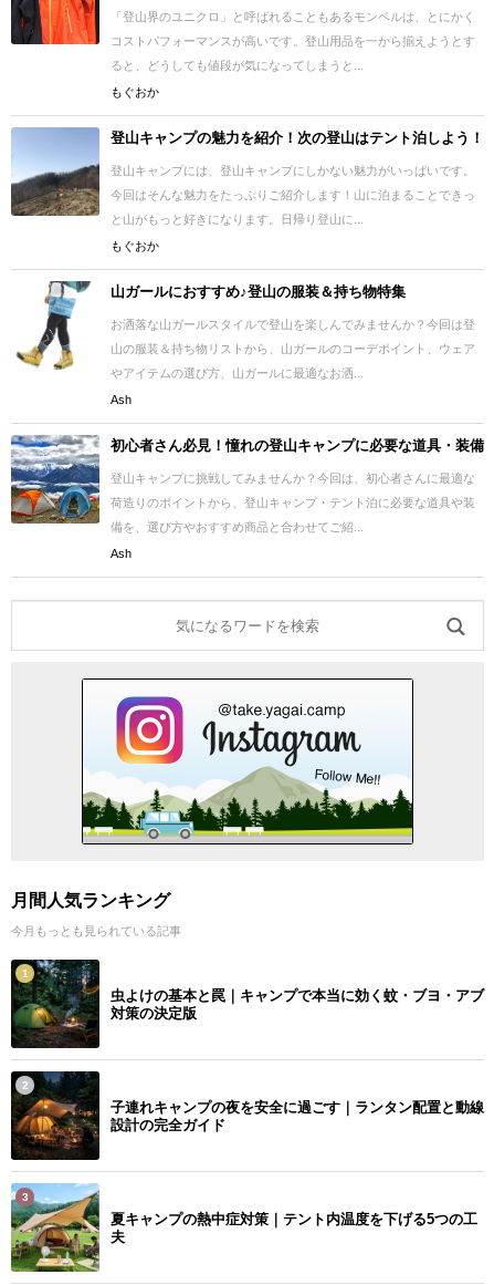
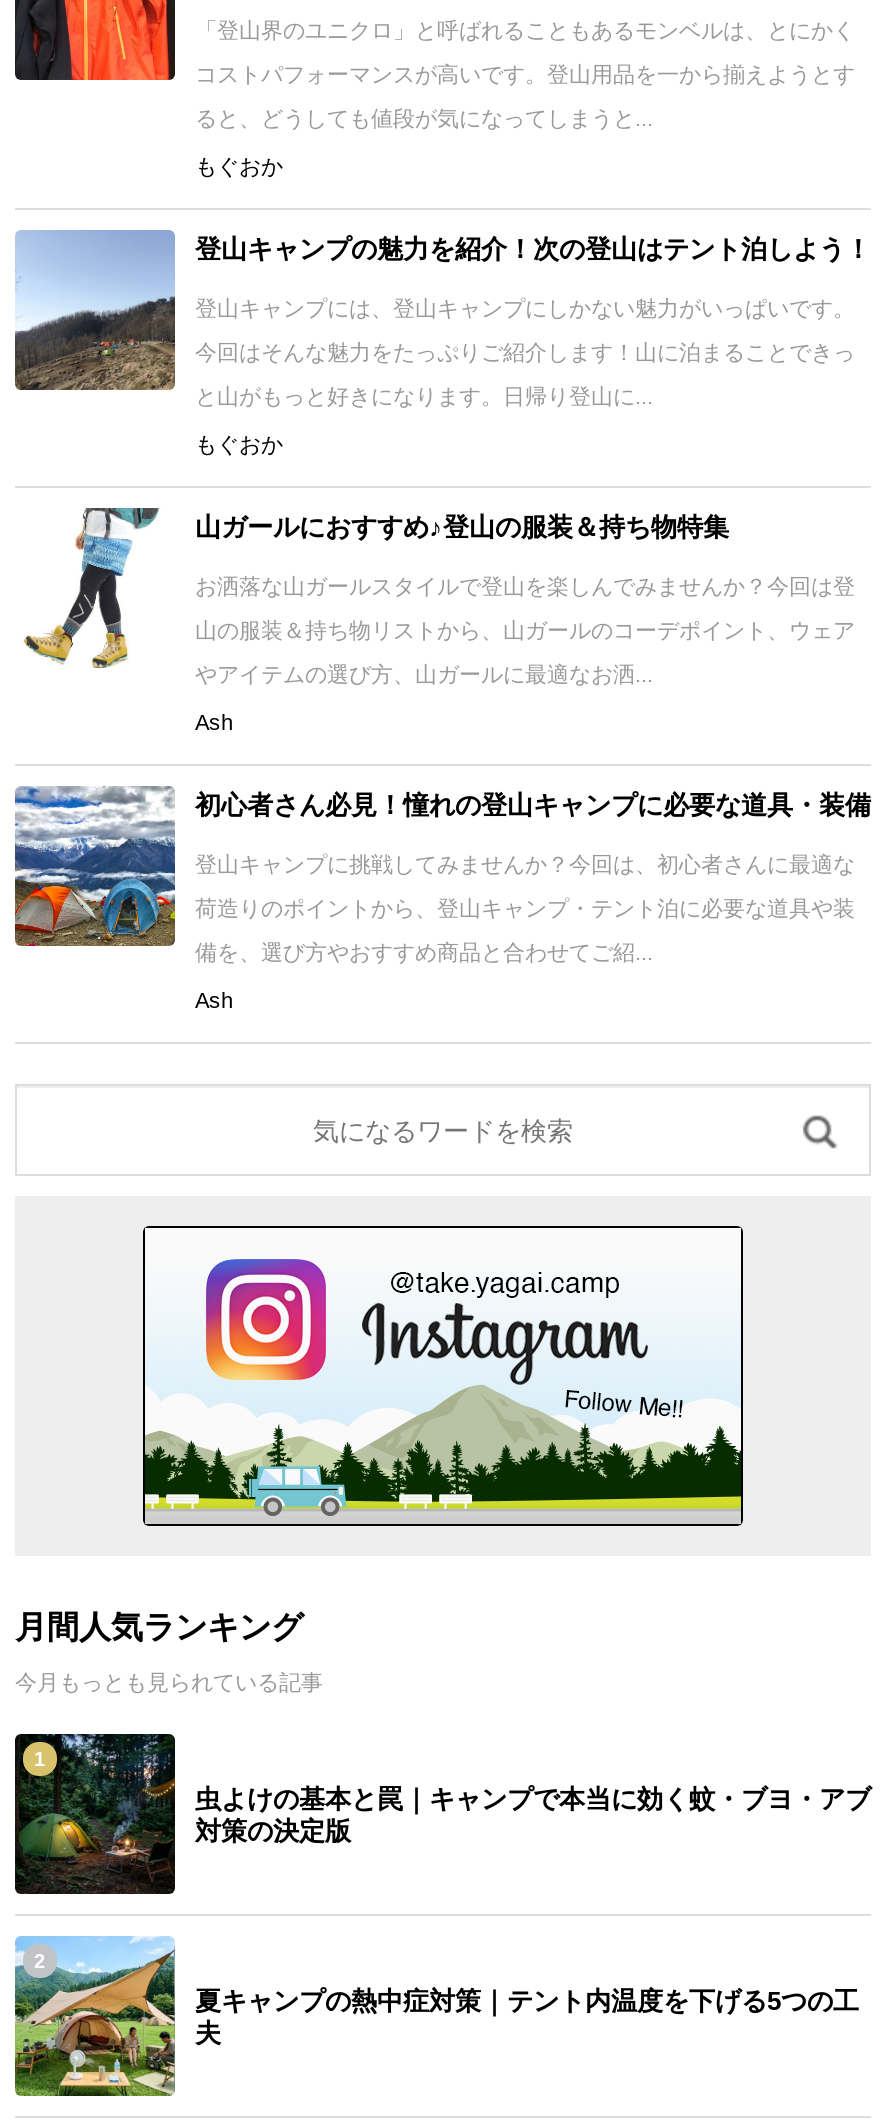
[10,1070,484,1150] [image] | 子連れキャンプの夜を安全に過ごす｜ランタン配置と動線 | 設計の完全ガイド -> none
[22,1191,28,1203] 3 -> none

